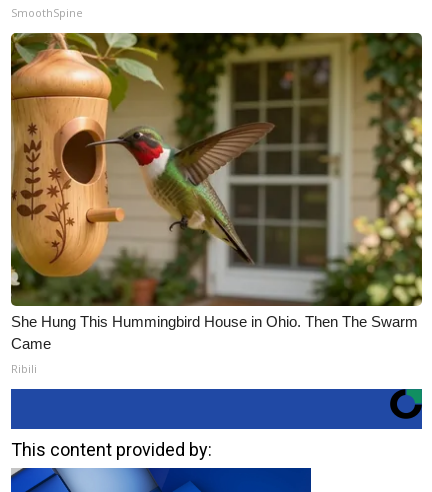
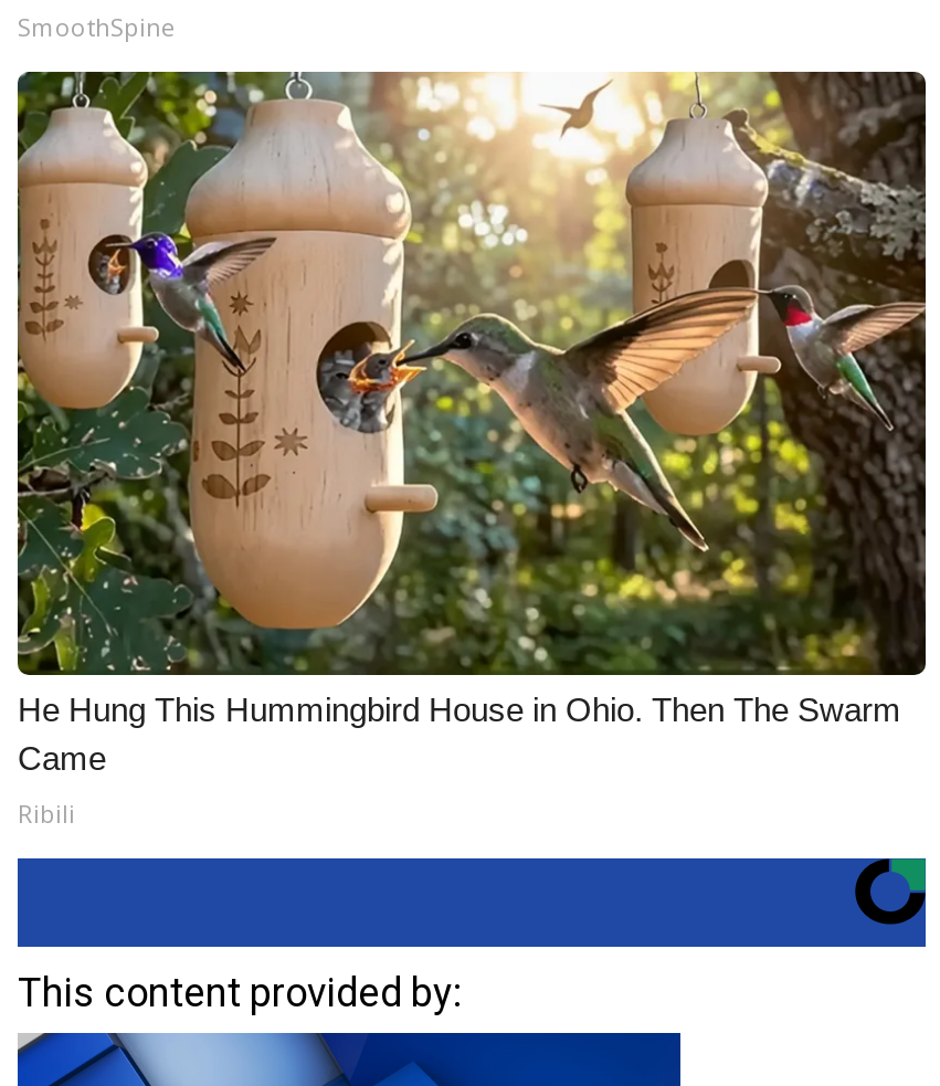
[10,32,423,330] [image] | She Hung This Hummingbird House in Ohio. Then The Swarm -> [15,70,928,728] [image] | He Hung This Hummingbird House in Ohio. Then The Swarm

